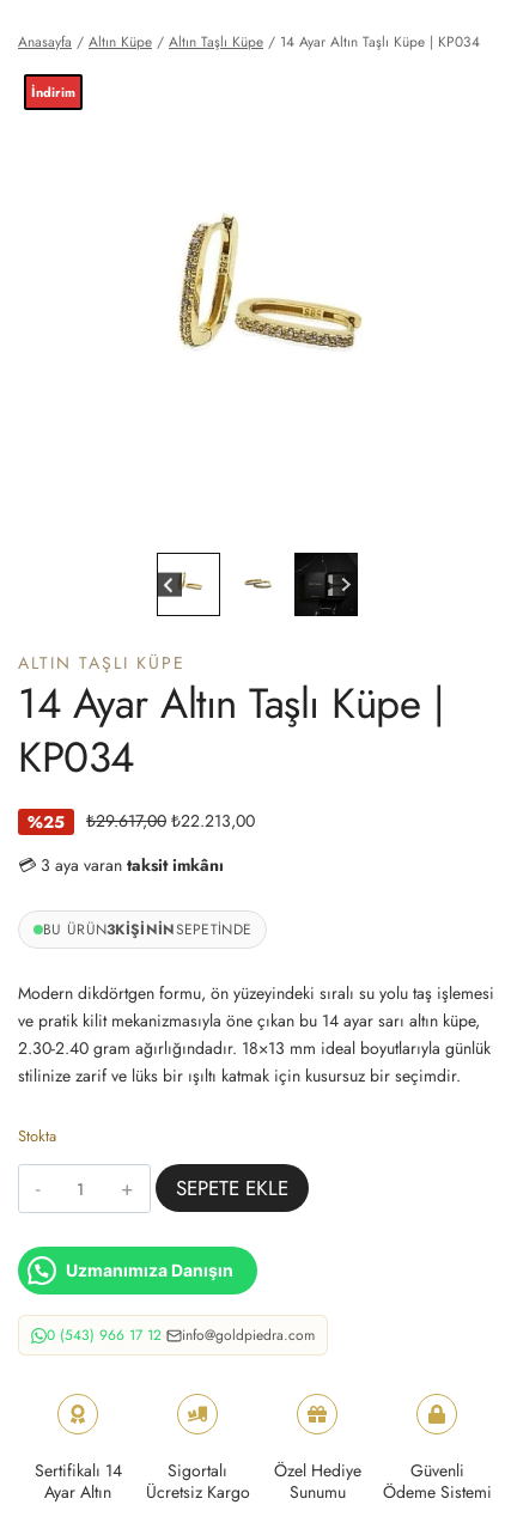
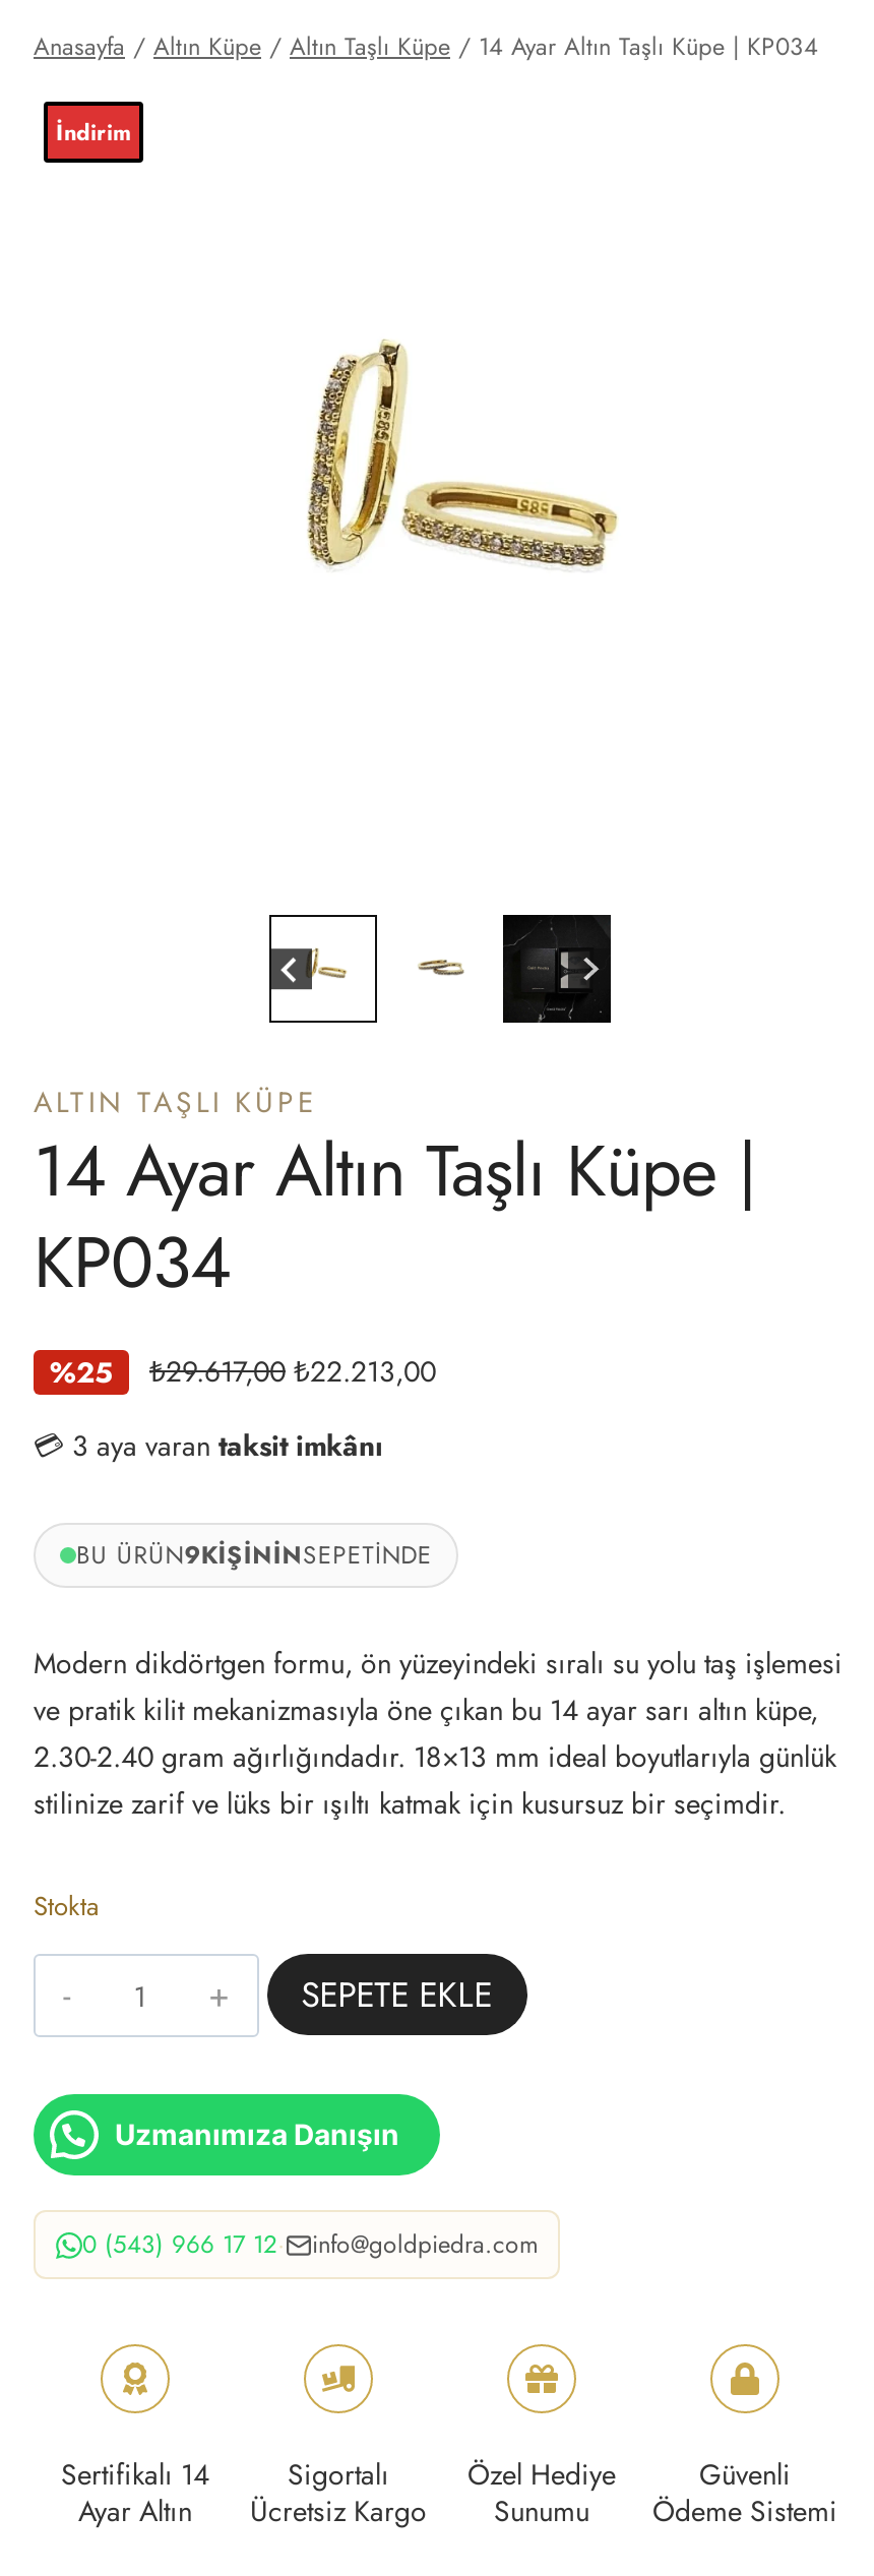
[43,919,252,941] BU ÜRÜN3KİŞİNİNSEPETİNDE -> [76,1538,432,1574] BU ÜRÜN9KİŞİNİNSEPETİNDE

